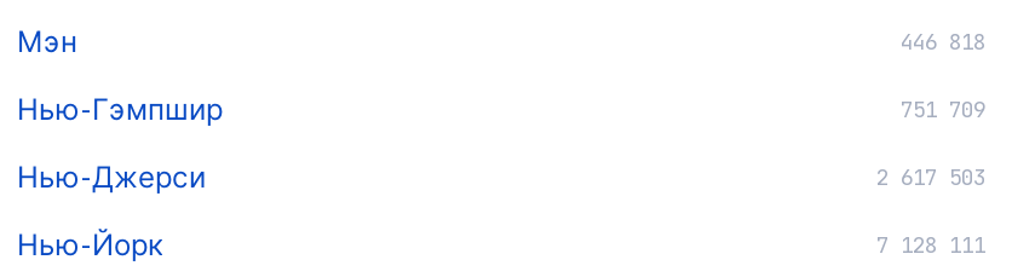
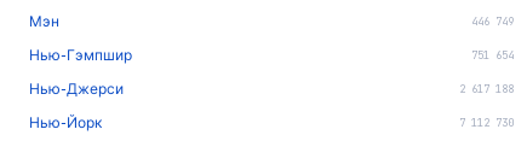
[901,27,985,56] 446 818 -> [471,14,514,28] 446 749
[901,94,985,123] 751 709 -> [471,48,514,62] 751 654
[876,162,985,191] 2 617 503 -> [459,81,514,96] 2 617 188
[876,230,985,259] 7 128 111 -> [459,115,514,130] 7 112 730

